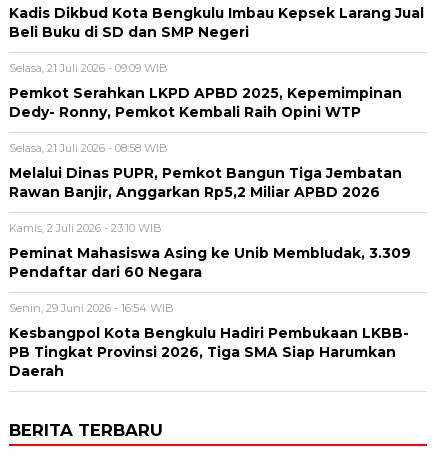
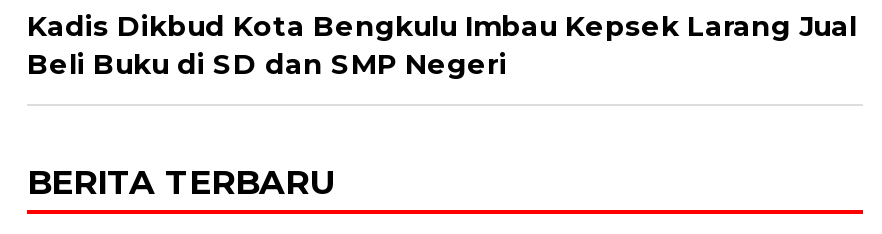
[9,61,411,379] Selasa, 21 Juli 2026 - 09:09 WIB | Pemkot Serahkan LKPD APBD 2025, Kepemimpinan | Dedy- Ronny, Pemkot Kembali Raih Opini WTP | Selasa, 21 Juli 2026 - 08:58 WIB | Melalui Dinas PUPR, Pemkot Bangun Tiga Jembatan | Rawan Banjir, Anggarkan Rp5,2 Miliar APBD 2026 | Kamis, 2 Juli 2026 - 23:10 WIB | Peminat Mahasiswa Asing ke Unib Membludak, 3.309 | Pendaftar dari 60 Negara | Senin, 29 Juni 2026 - 16:54 WIB | Kesbangpol Kota Bengkulu Hadiri Pembukaan LKBB- | PB Tingkat Provinsi 2026, Tiga SMA Siap Harumkan | Daerah -> none

